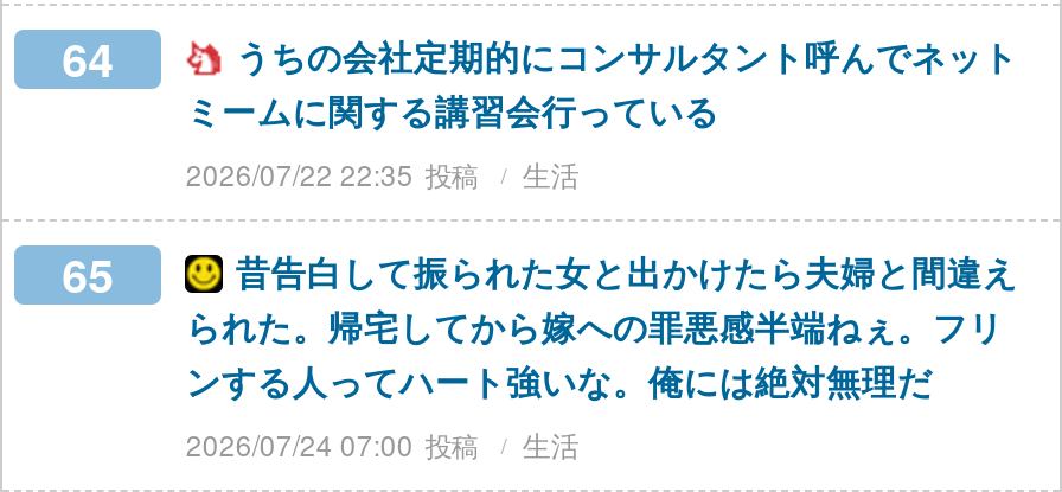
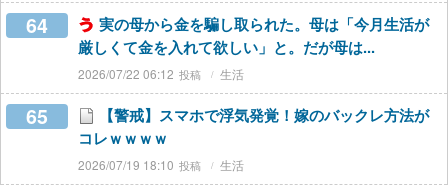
[186,30,1018,193] うちの会社定期的にコンサルタント呼んでネット | ミームに関する講習会行っている | 2026/07/22 22:35 -> [78,13,429,82] 実の母から金を騙し取られた。母は「今月生活が | 厳しくて金を入れて欲しい」と。だが母は... | 2026/07/22 06:12
[186,245,1018,464] 昔告白して振られた女と出かけたら夫婦と間違え | られた。帰宅してから嫁への罪悪感半端ねぇ。フリ | ンする人ってハート強いな。俺には絶対無理だ | 2026/07/24 07:00 -> [78,104,429,173] 【警戒】スマホで浮気発覚！嫁のバックレ方法が | コレｗｗｗｗ | 2026/07/19 18:10

